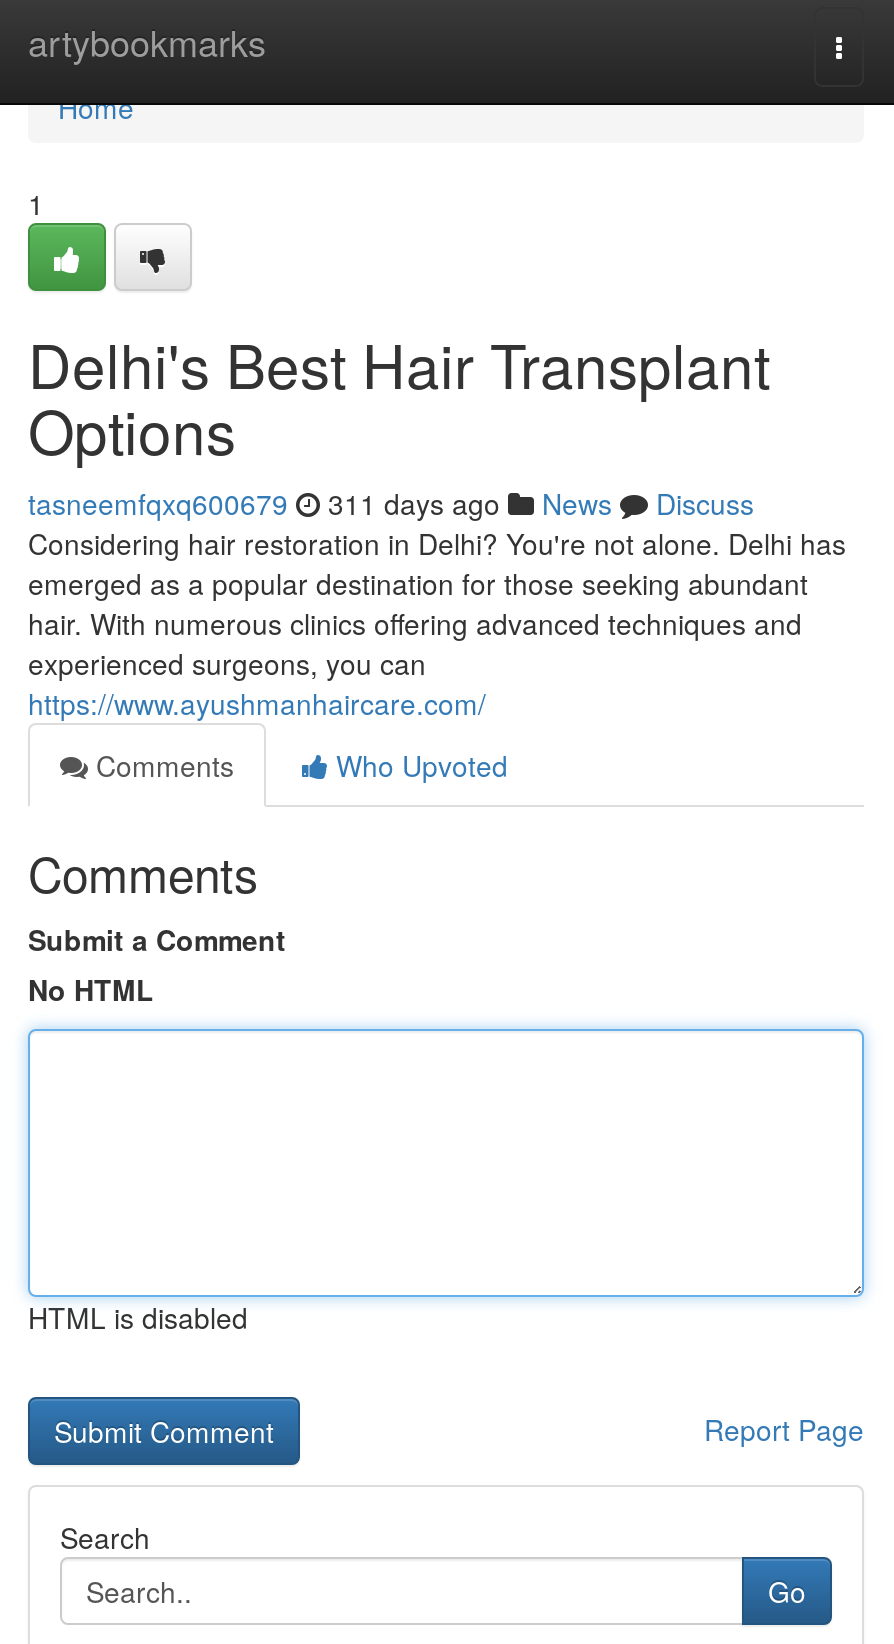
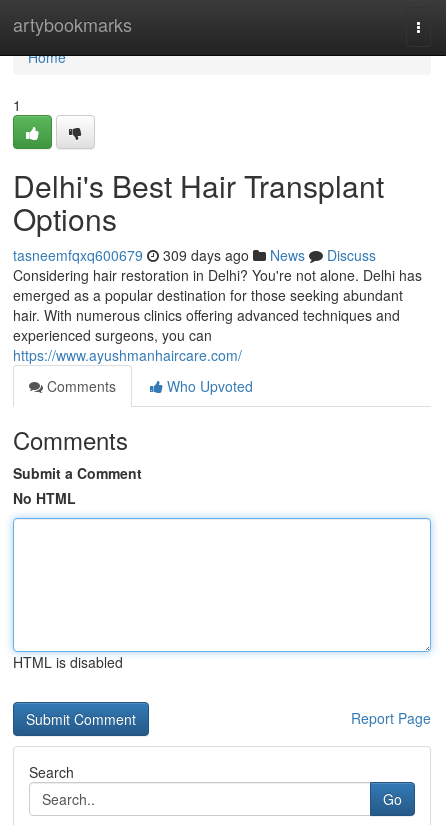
[28,483,754,523] tasneemfqxq600679 311 days ago News Discuss -> [13,245,376,265] tasneemfqxq600679 309 days ago News Discuss

